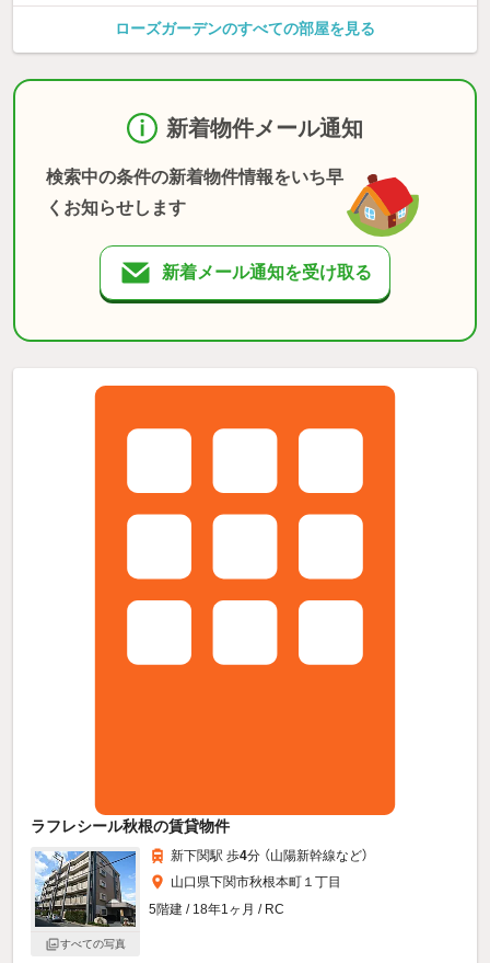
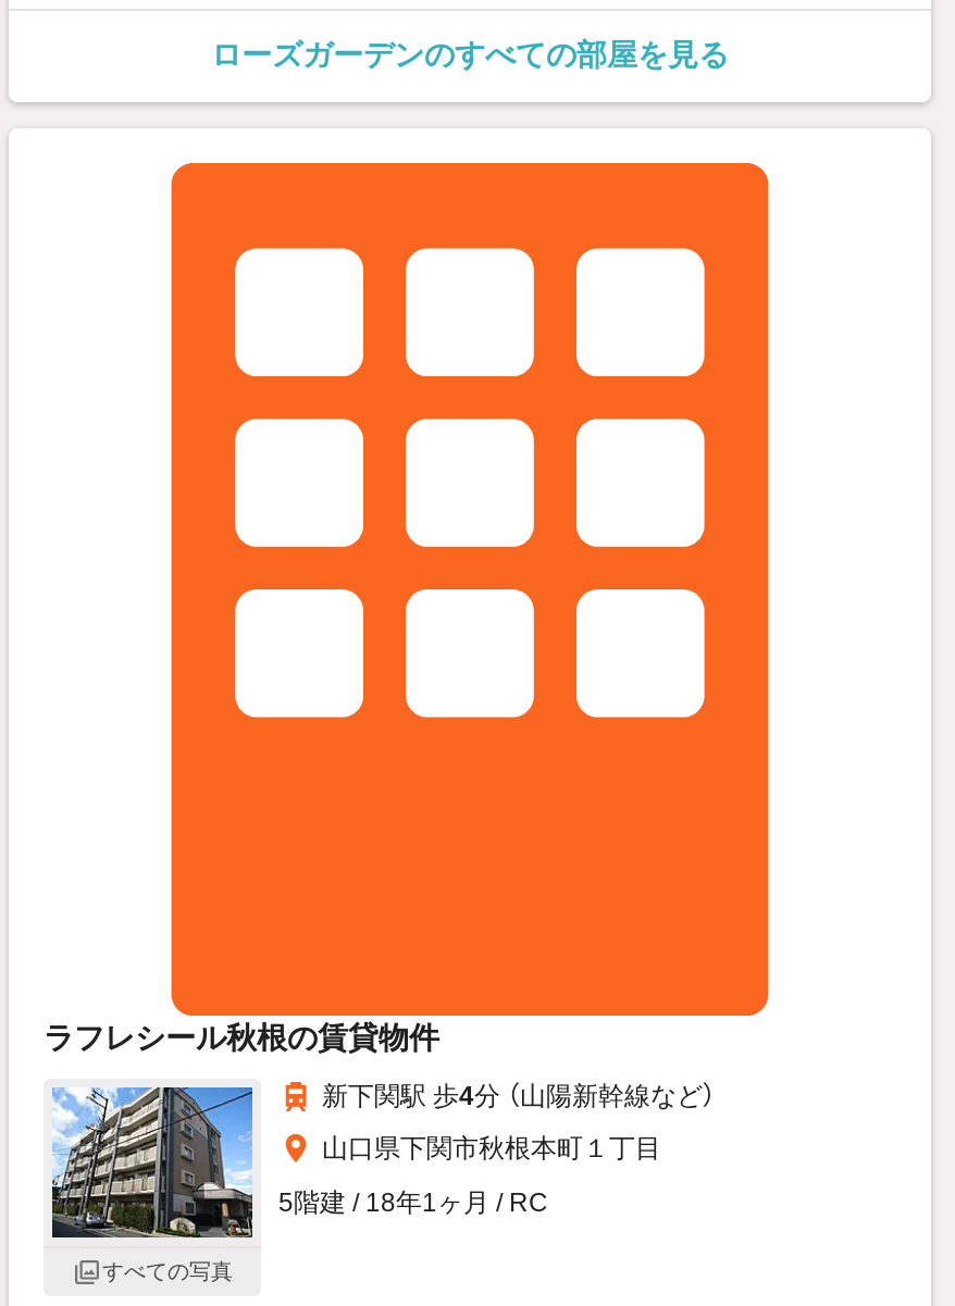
[12,77,478,344] [image] | 新着物件メール通知 | 検索中の条件の新着物件情報をいち早 | くお知らせします | 新着メール通知を受け取る -> none

